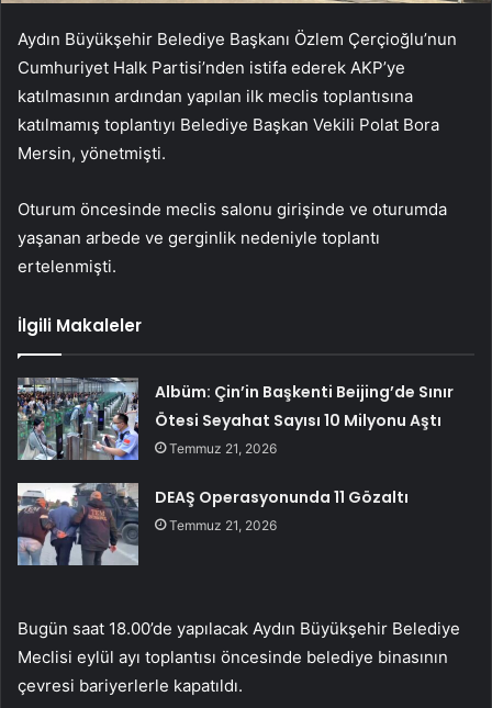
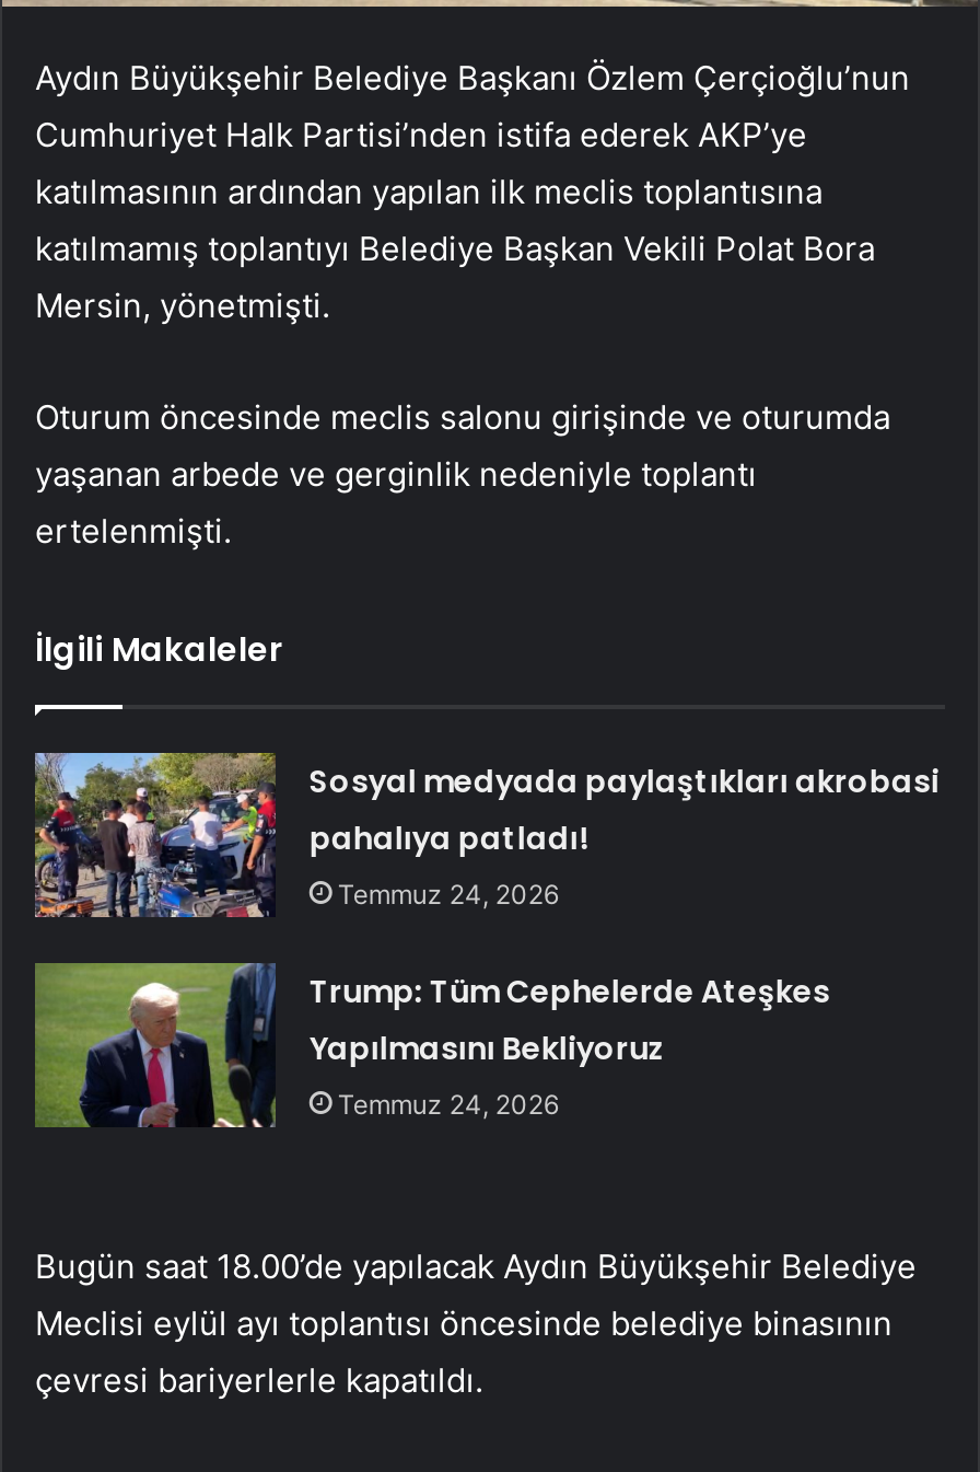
[16,377,454,461] [image] | Albüm: Çin’in Başkenti Beijing’de Sınır | Ötesi Seyahat Sayısı 10 Milyonu Aştı | Temmuz 21, 2026 -> [35,751,939,919] [image] | Sosyal medyada paylaştıkları akrobasi | pahalıya patladı! | Temmuz 24, 2026
[16,482,409,566] [image] | DEAŞ Operasyonunda 11 Gözaltı | Temmuz 21, 2026 -> [33,961,830,1129] [image] | Trump: Tüm Cephelerde Ateşkes | Yapılmasını Bekliyoruz | Temmuz 24, 2026

